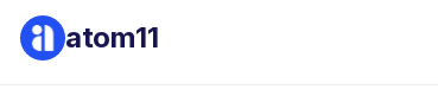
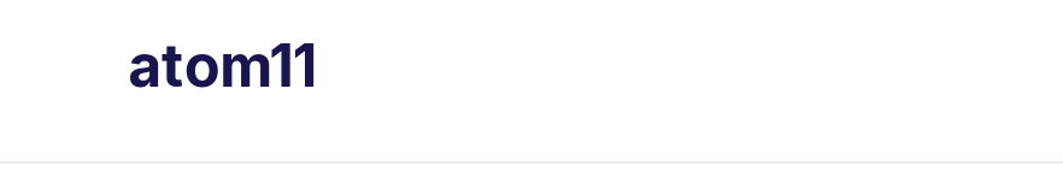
[19,14,62,62] [image] -> none

